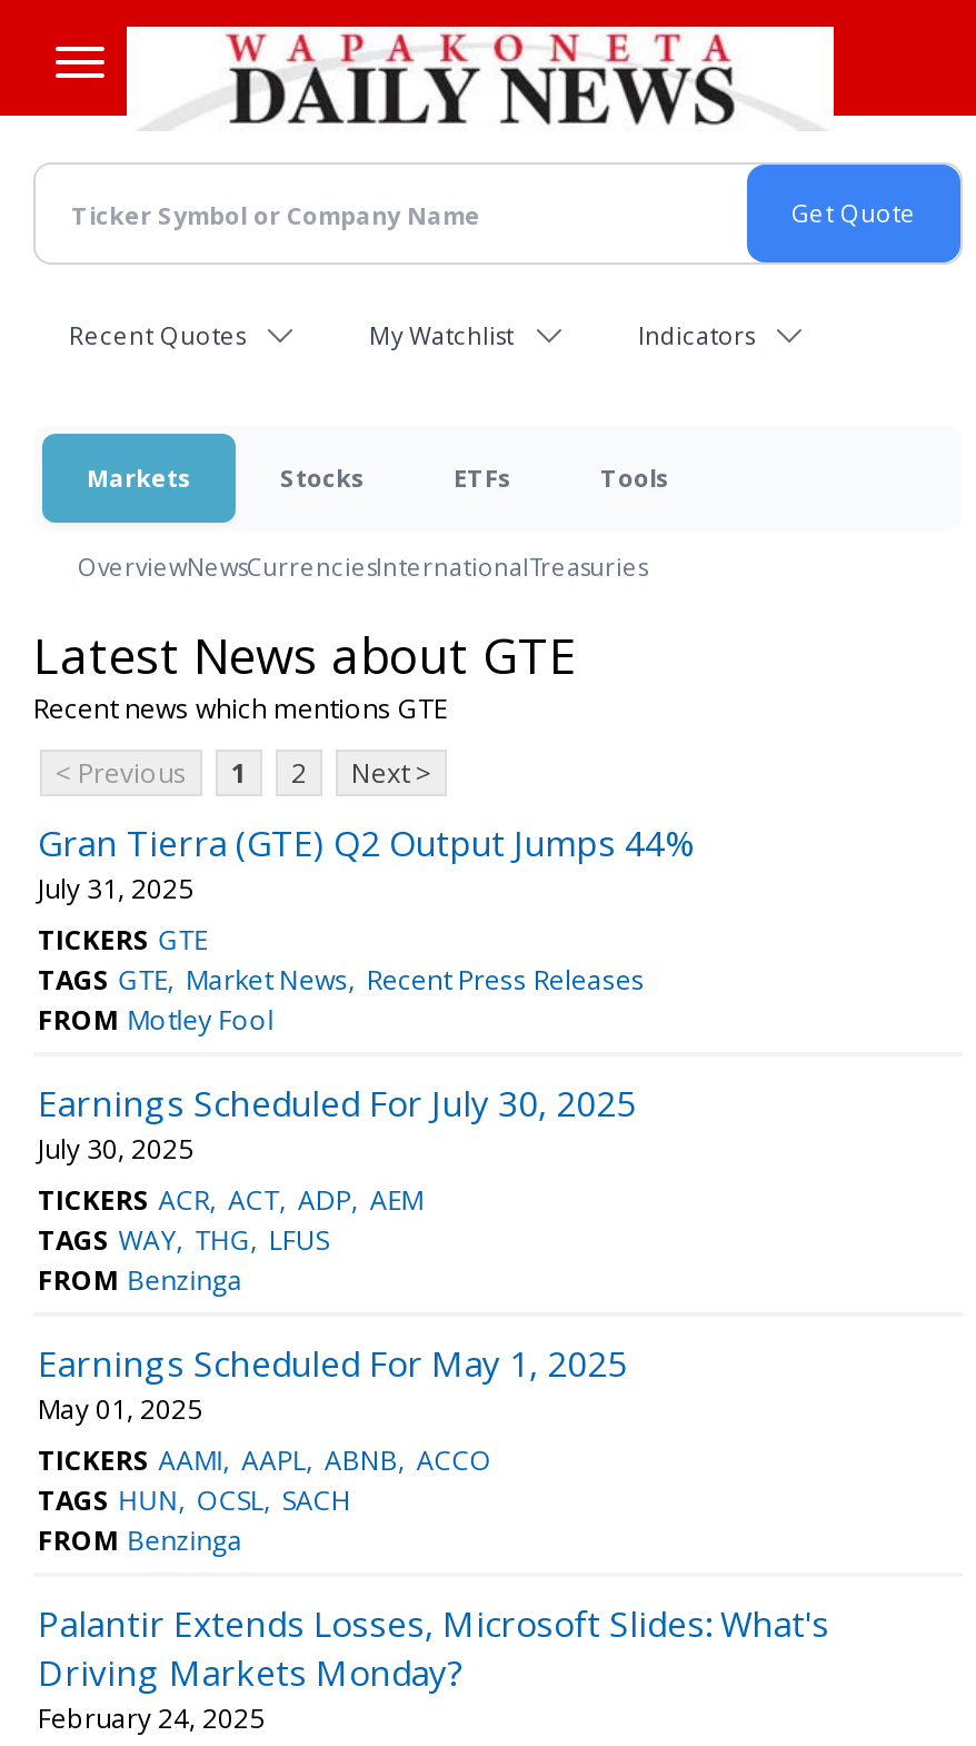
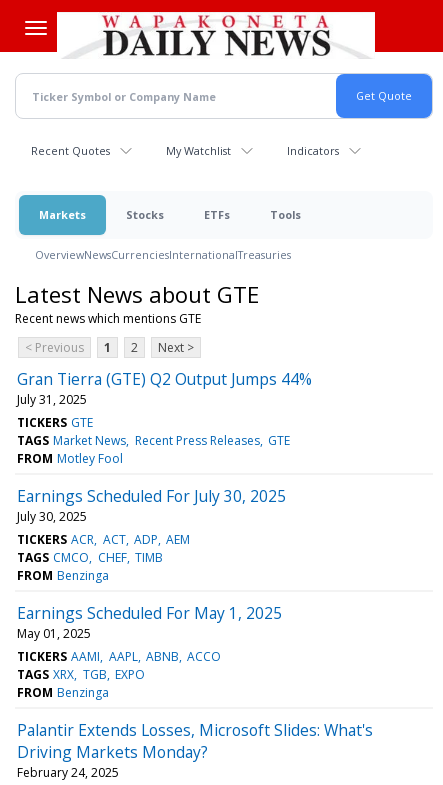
[38,960,645,998] TAGS GTE Market News Recent Press Releases -> [17,432,290,449] TAGS Market News Recent Press Releases GTE
[38,1221,329,1258] TAGS WAY THG LFUS -> [17,549,163,566] TAGS CMCO CHEF TIMB
[38,1481,351,1519] TAGS HUN OCSL SACH -> [17,666,145,683] TAGS XRX TGB EXPO

